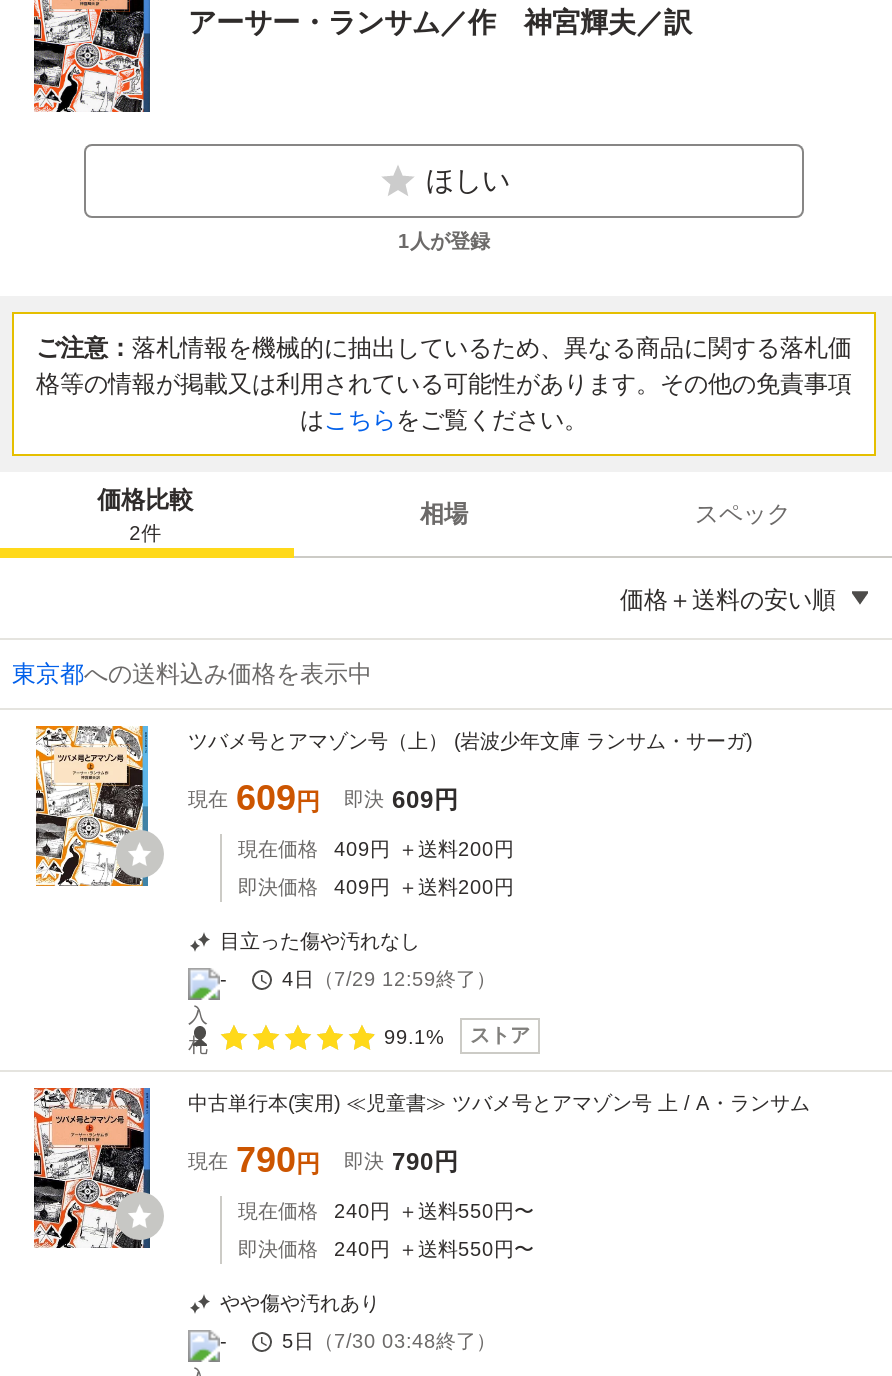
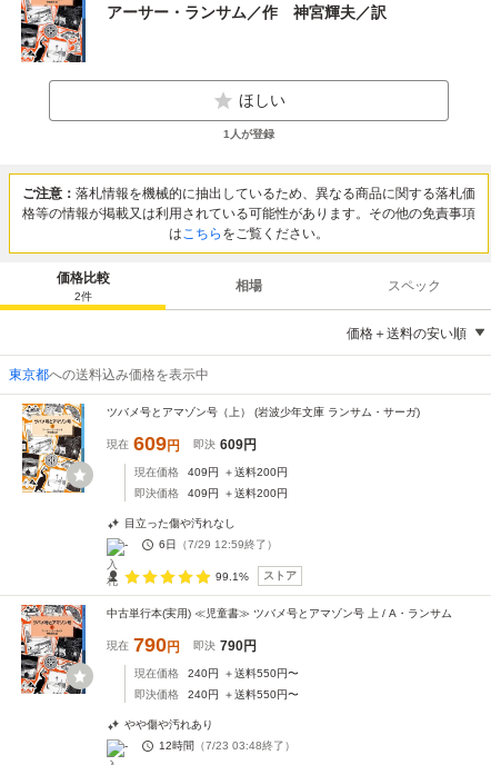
[282,968,496,990] 4日（7/29 12:59終了） -> [159,538,278,550] 6日（7/29 12:59終了）
[282,1330,496,1352] 5日（7/30 03:48終了） -> [159,739,295,752] 12時間（7/23 03:48終了）

